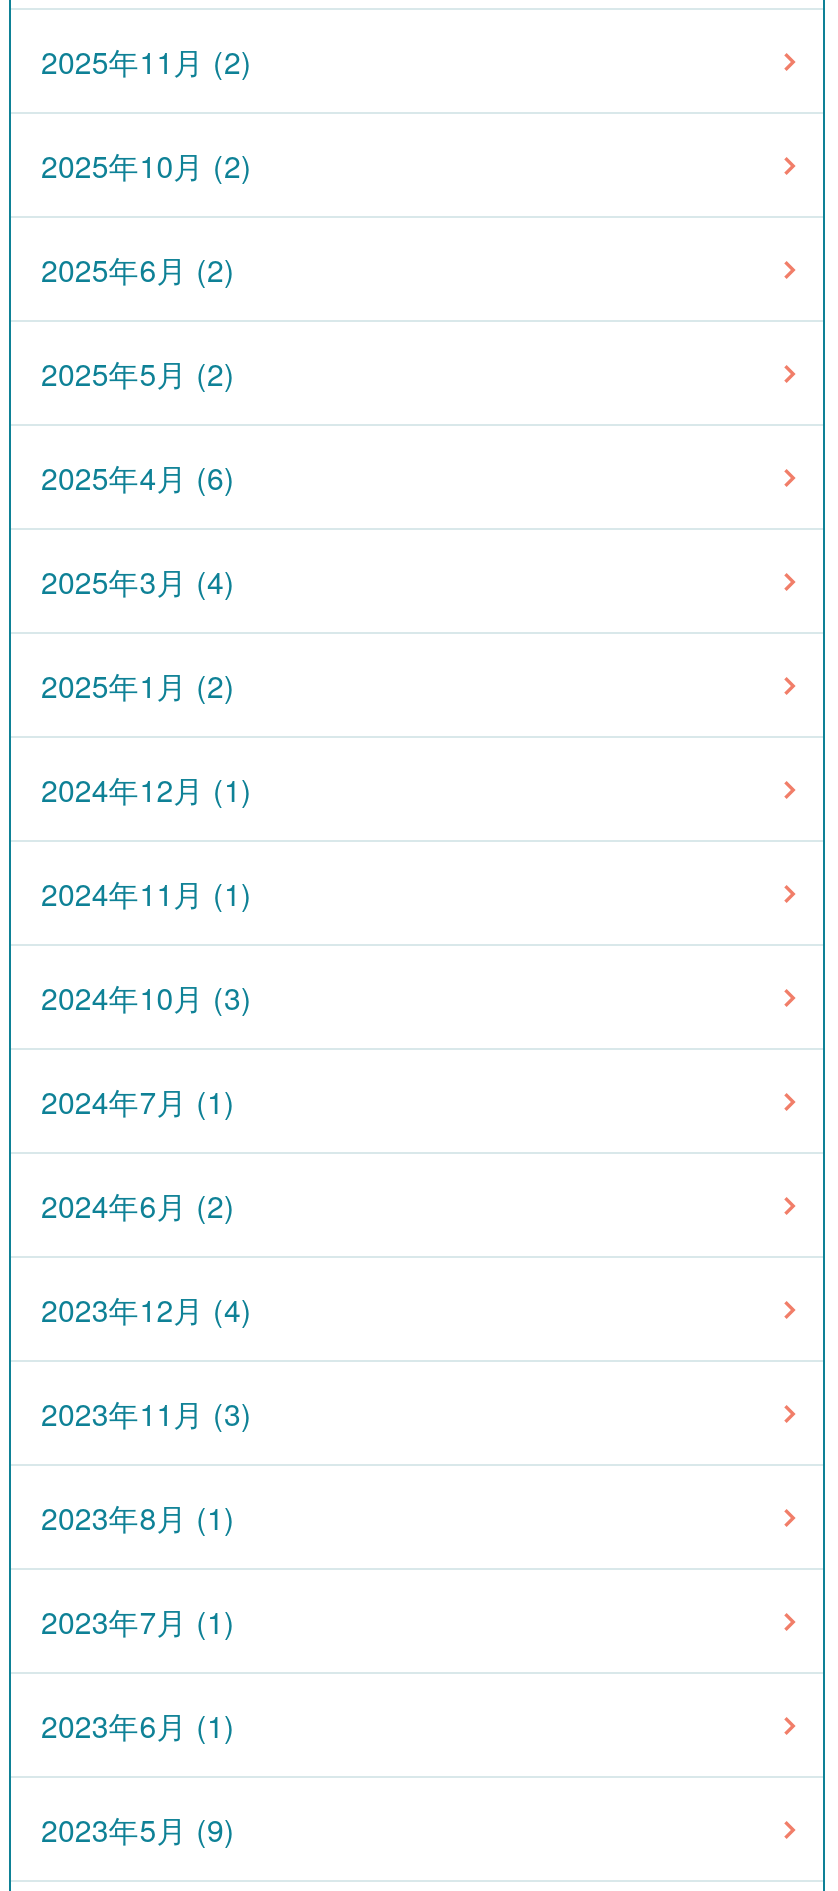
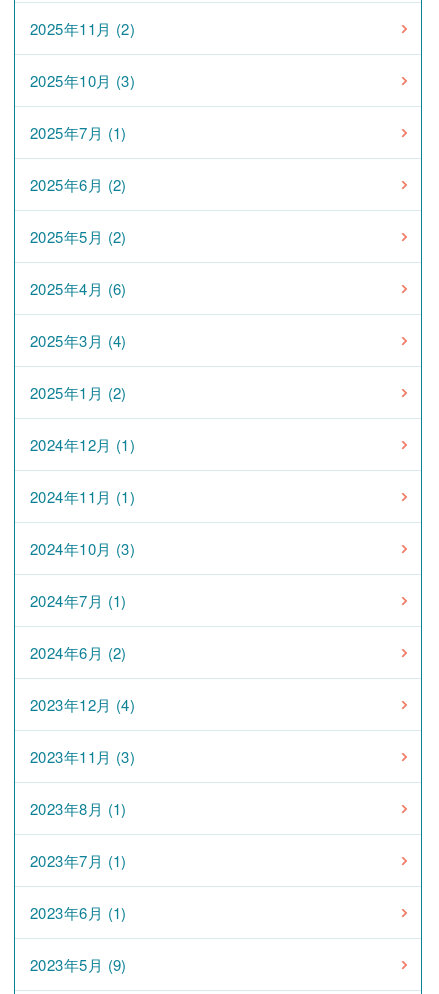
[41,144,252,186] 2025年10月 (2) -> [30,70,135,143] 2025年10月 (3) | 2025年7月 (1)

